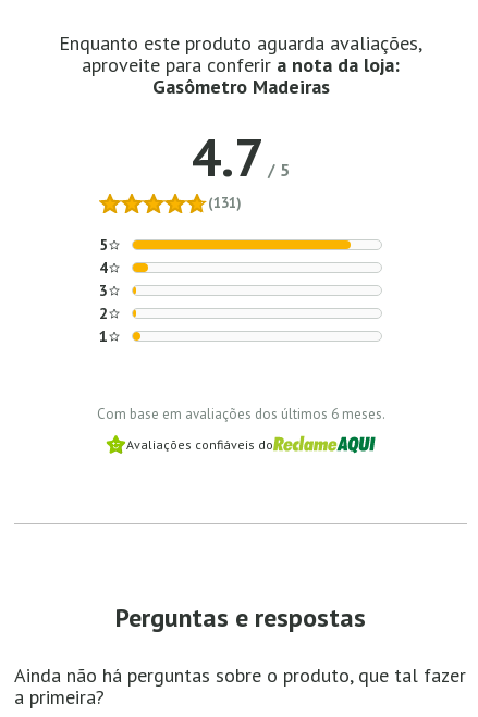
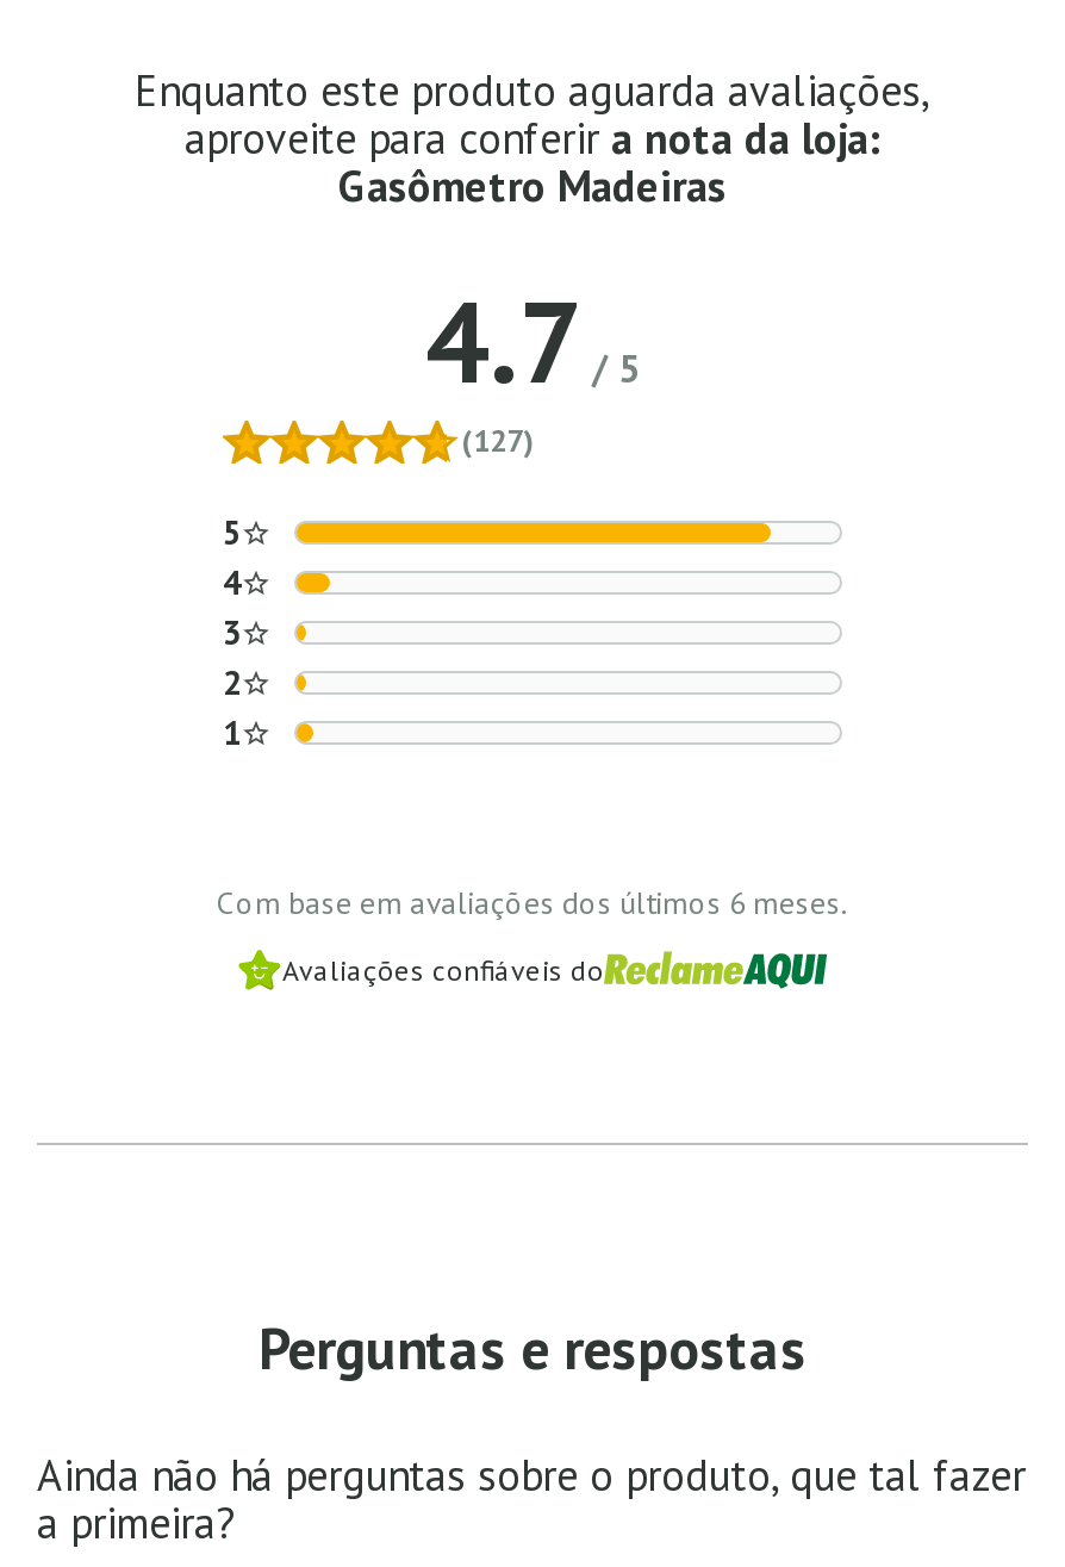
[208,194,242,212] (131) -> [461,421,535,461] (127)

